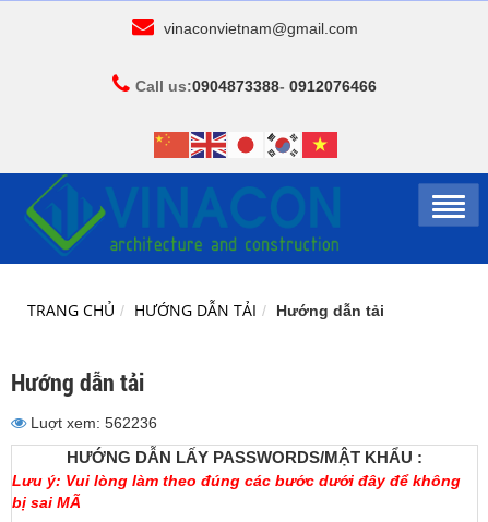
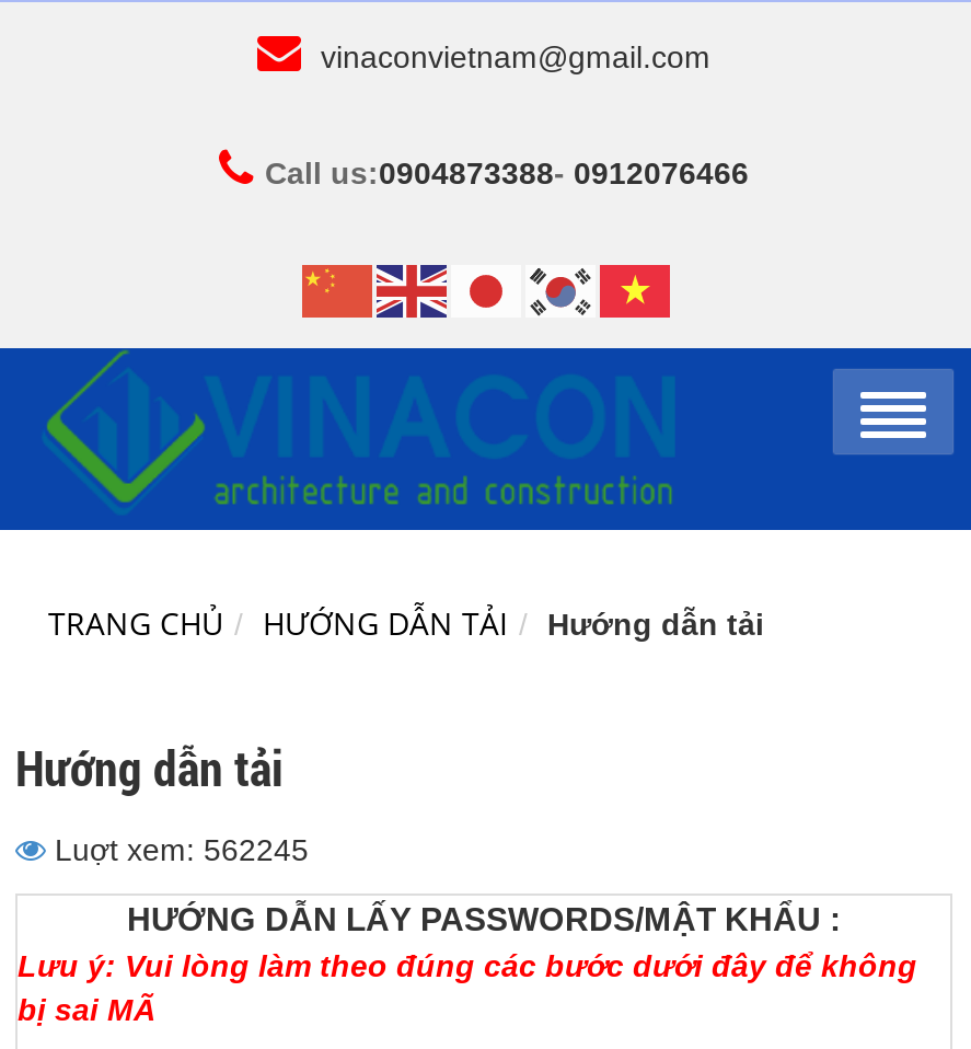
[26,414,157,431] Luợt xem: 562236 -> [46,832,309,867] Luợt xem: 562245

